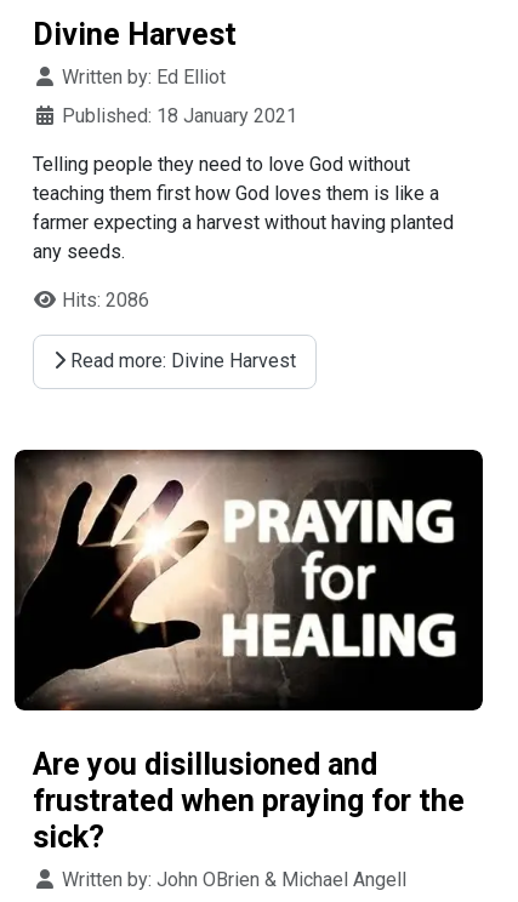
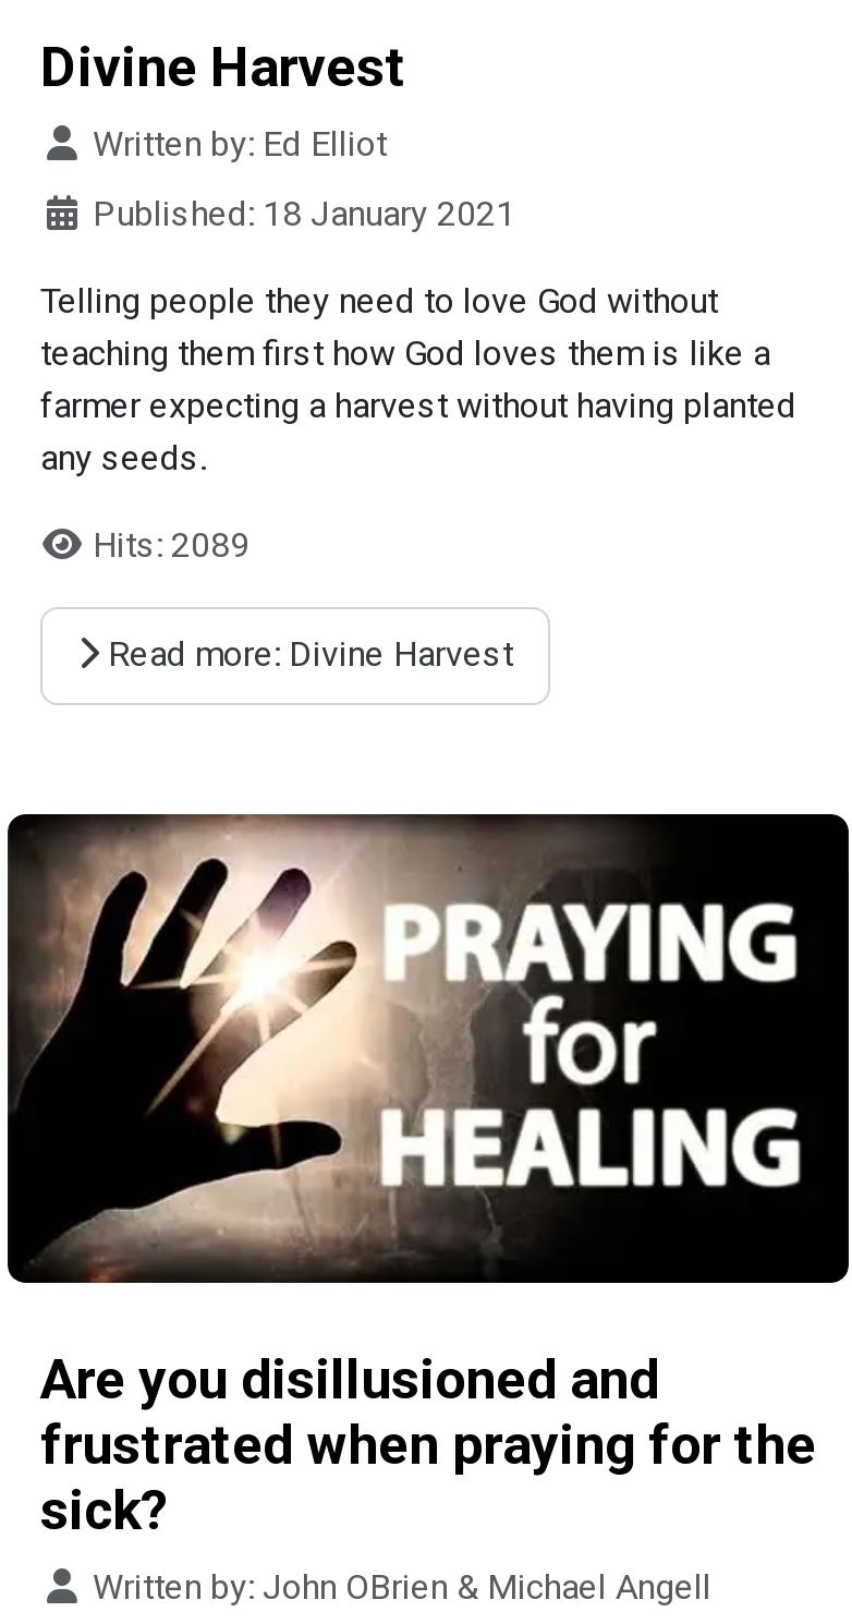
[62,288,149,311] Hits: 2086 -> [93,523,249,565] Hits: 2089

